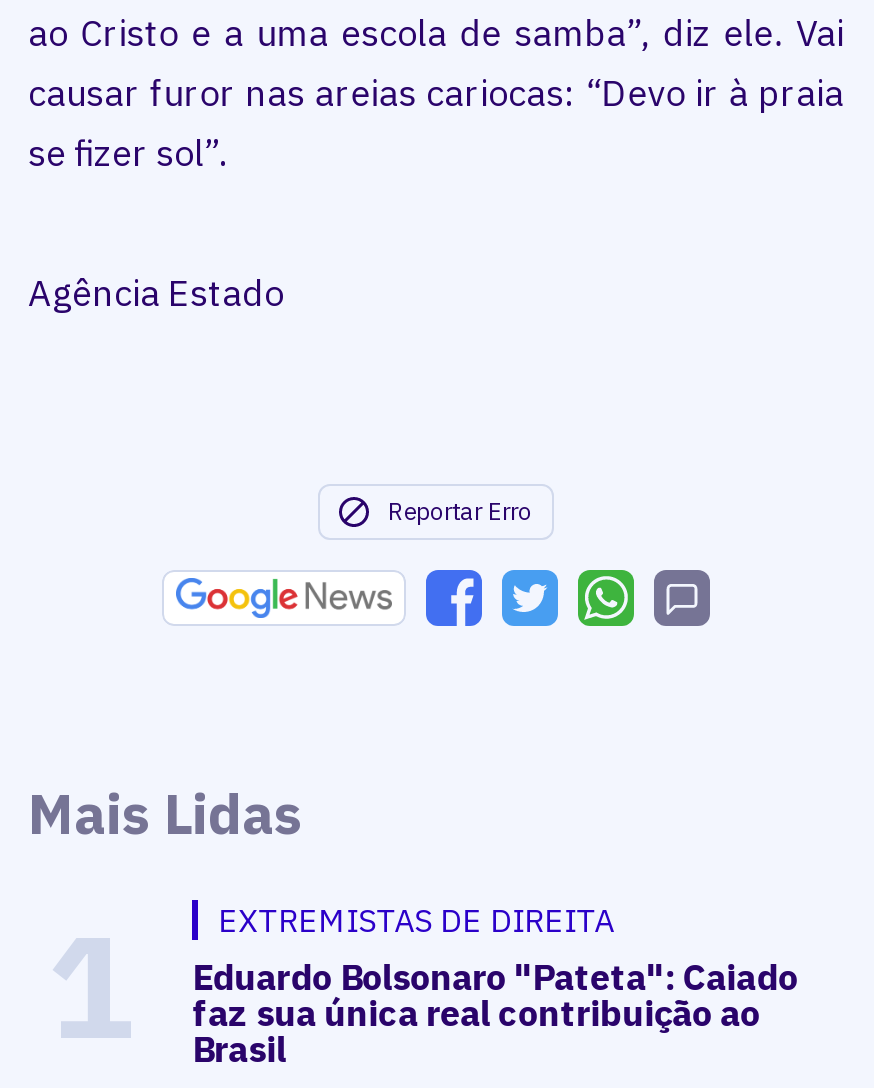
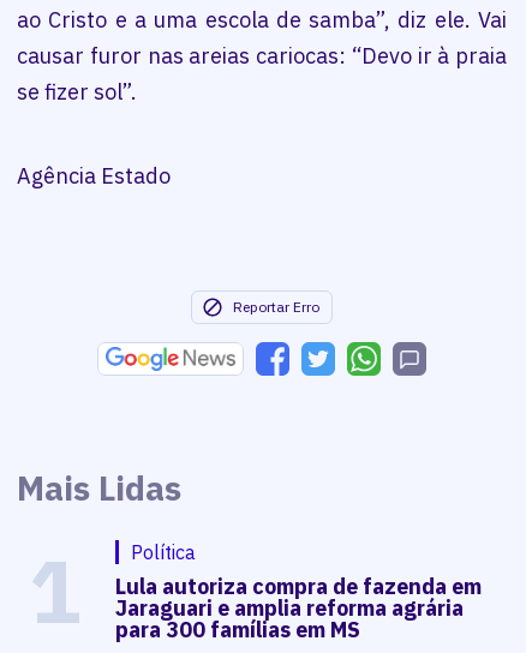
[192,900,798,1072] EXTREMISTAS DE DIREITA | Eduardo Bolsonaro "Pateta": Caiado | faz sua única real contribuição ao | Brasil -> [115,540,482,644] Política | Lula autoriza compra de fazenda em | Jaraguari e amplia reforma agrária | para 300 famílias em MS

